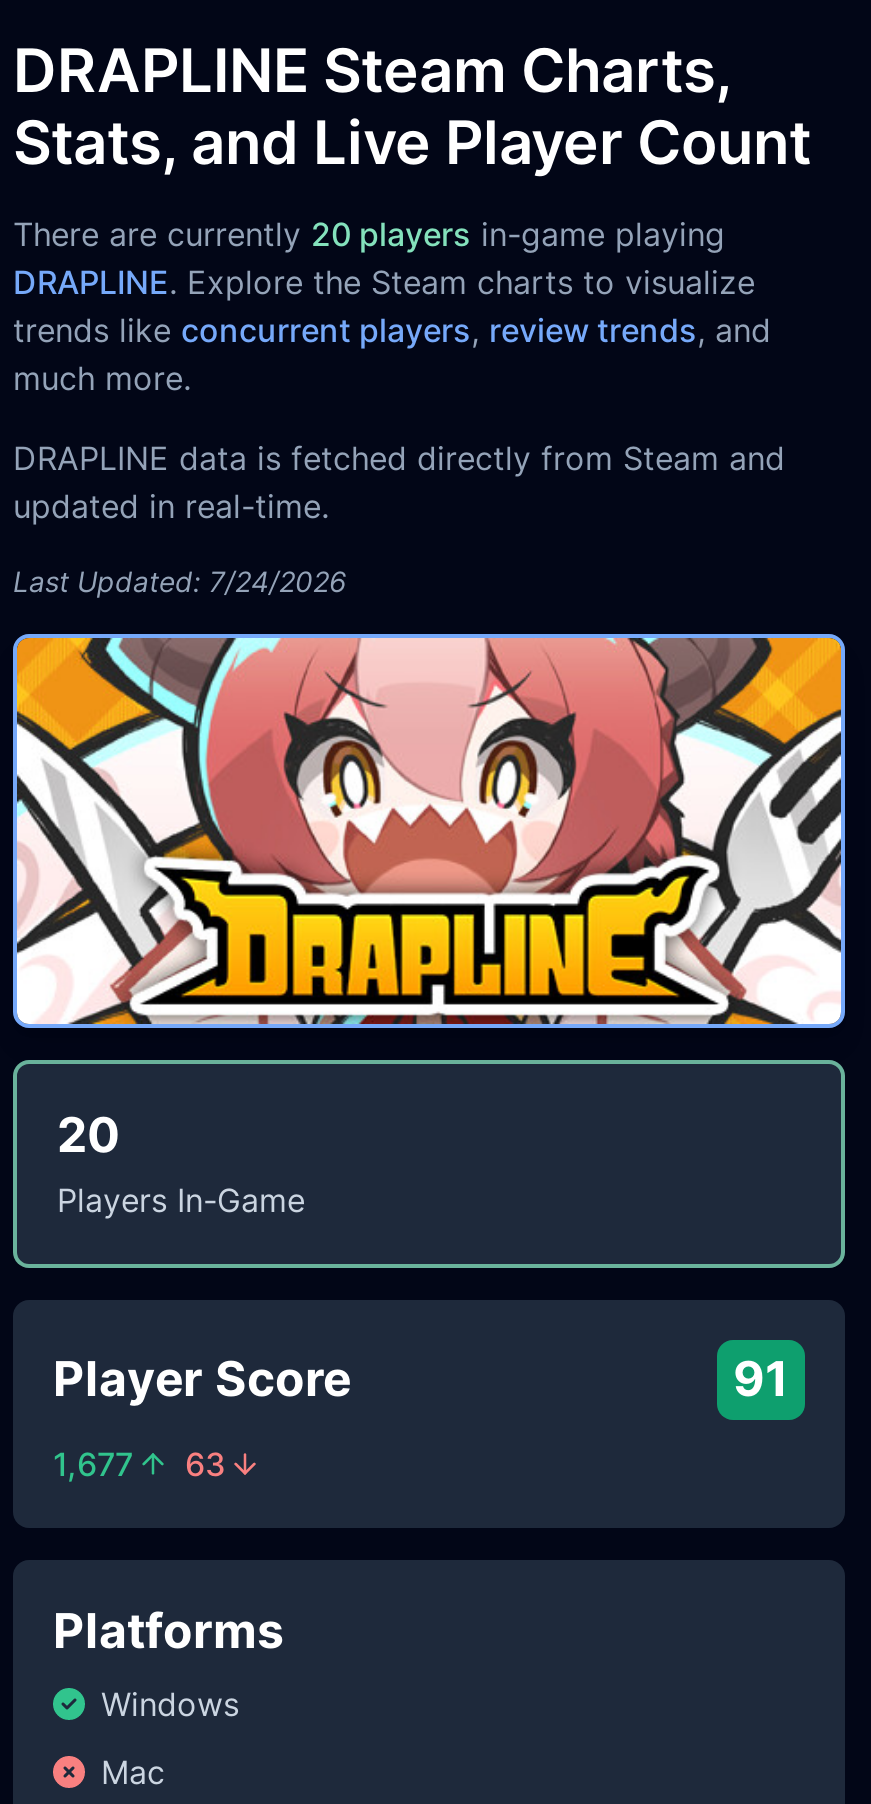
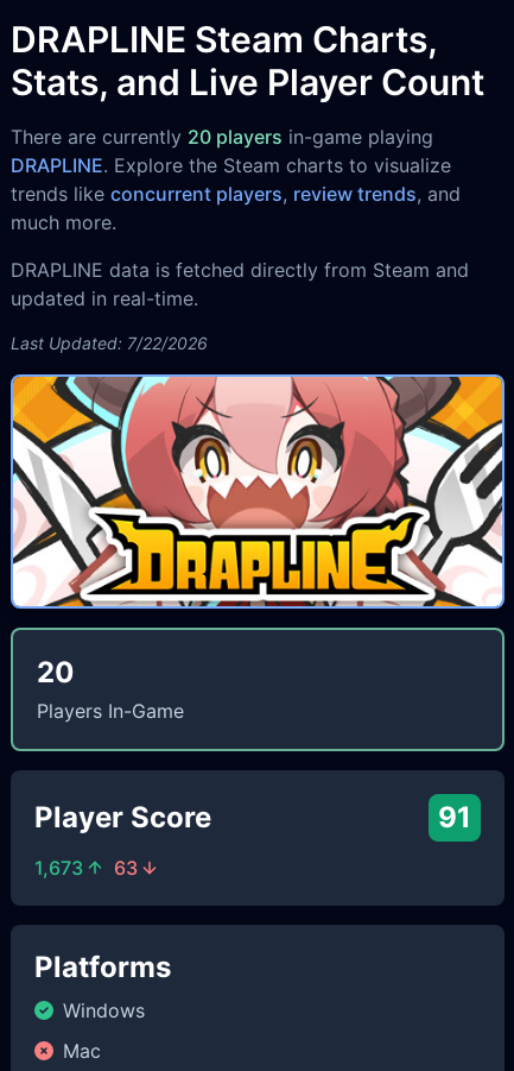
[13,564,347,598] Last Updated: 7/24/2026 -> [11,333,208,353] Last Updated: 7/22/2026
[53,1443,225,1483] 1,677 63 -> [34,855,138,879] 1,673 63

